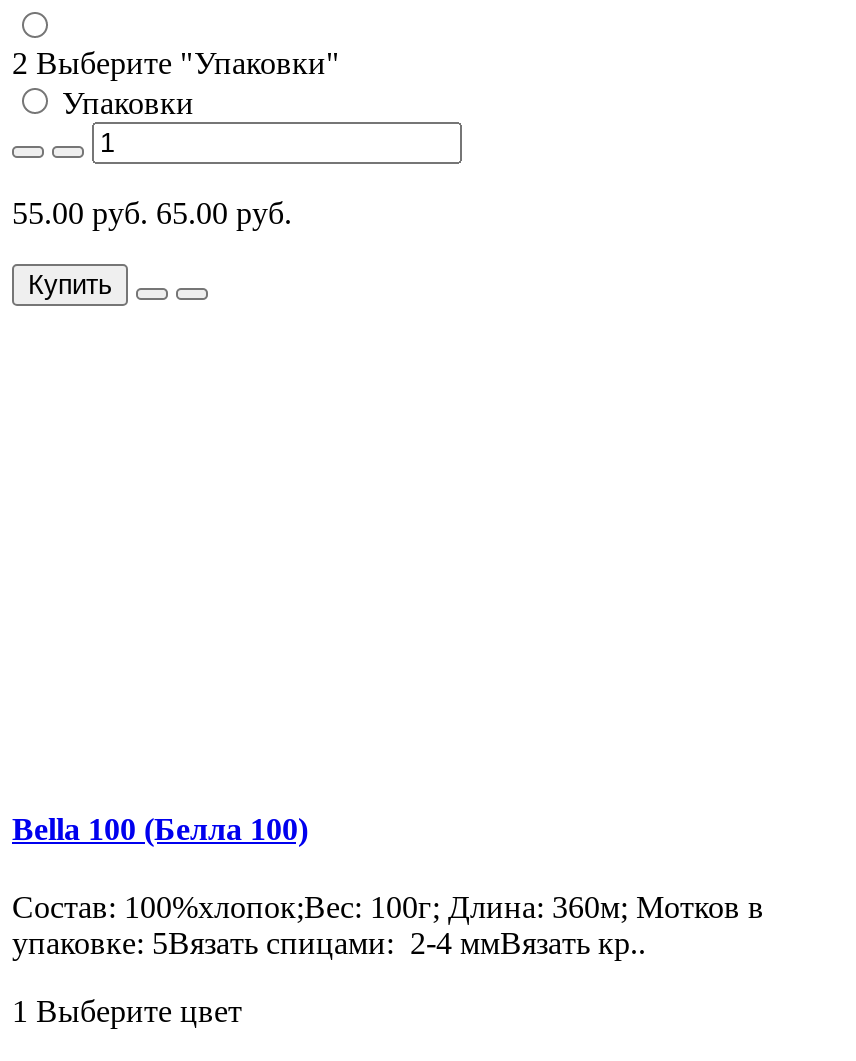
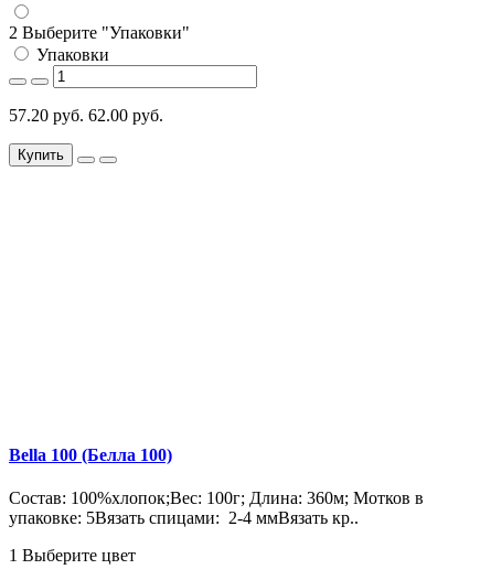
[12,196,292,230] 55.00 руб. 65.00 руб. -> [9,106,163,124] 57.20 руб. 62.00 руб.

